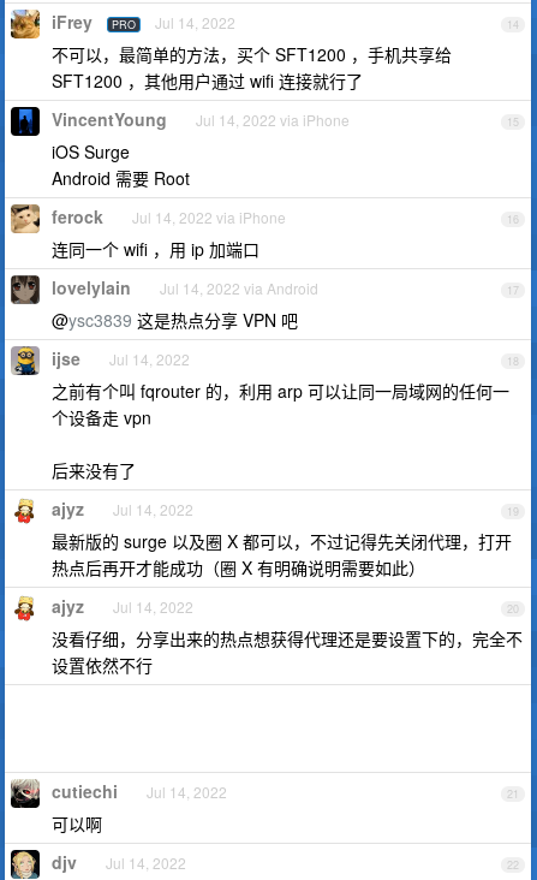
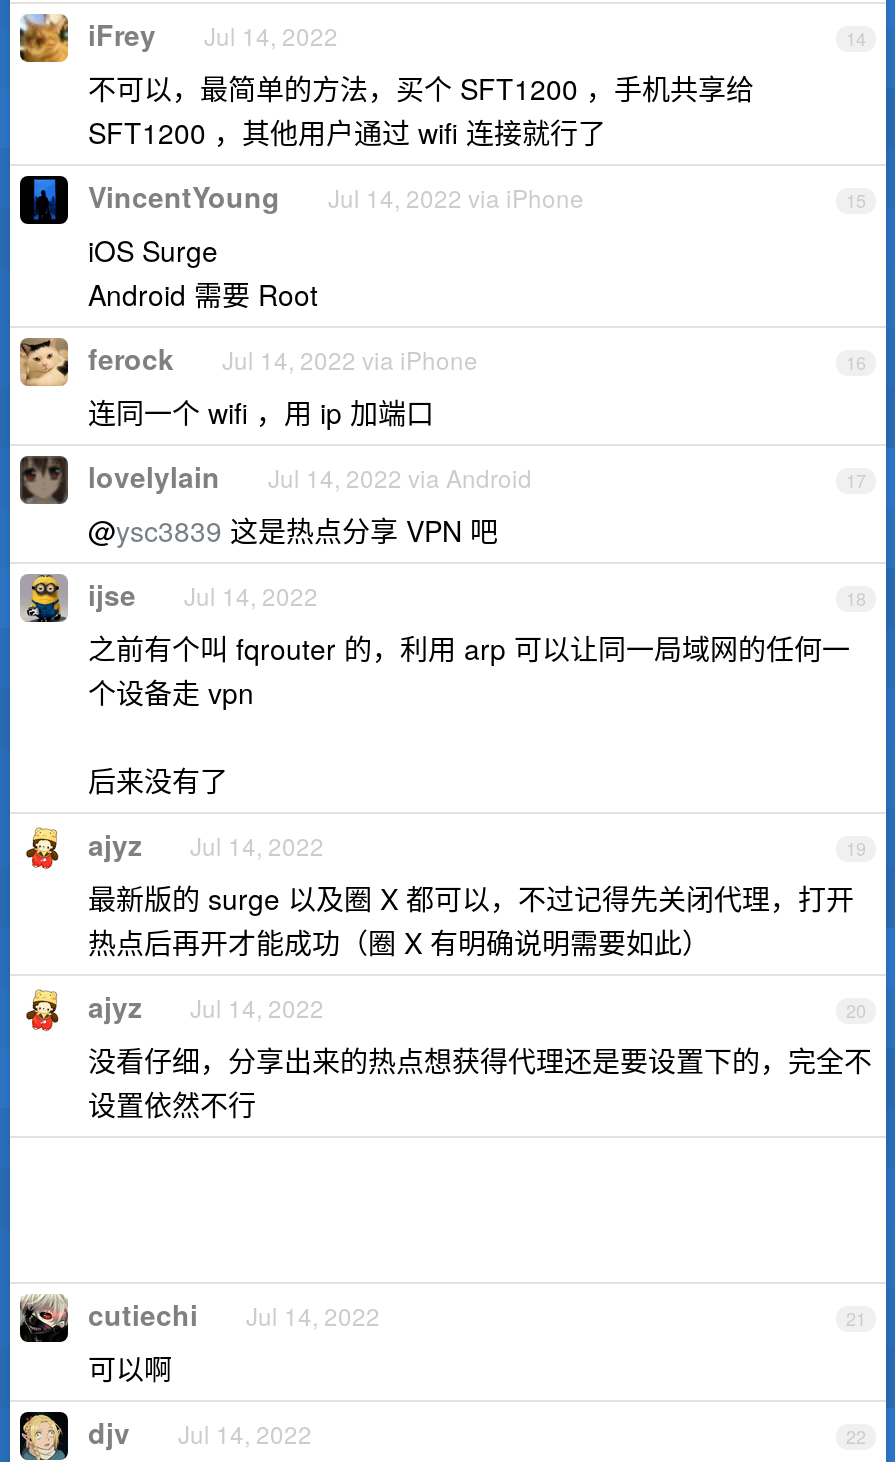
[112,17,136,32] PRO -> none

